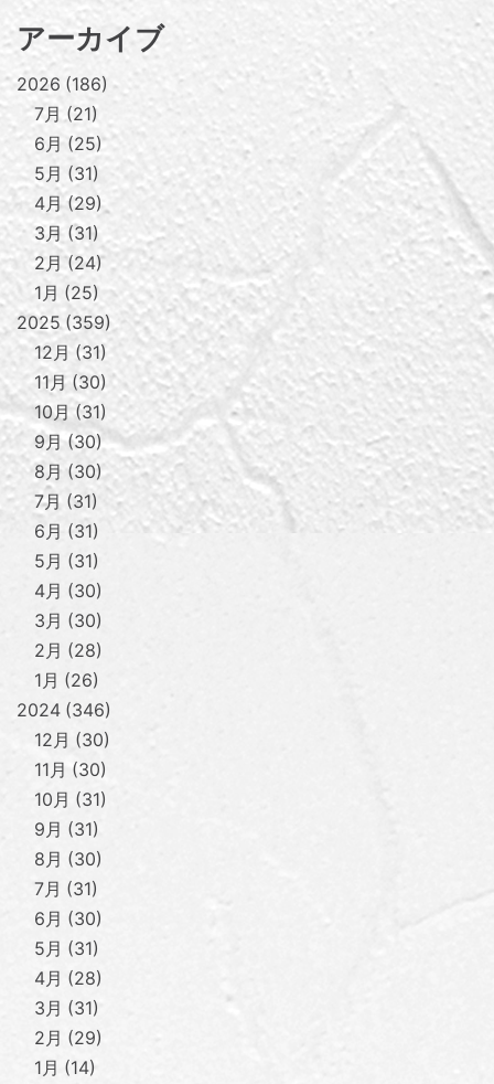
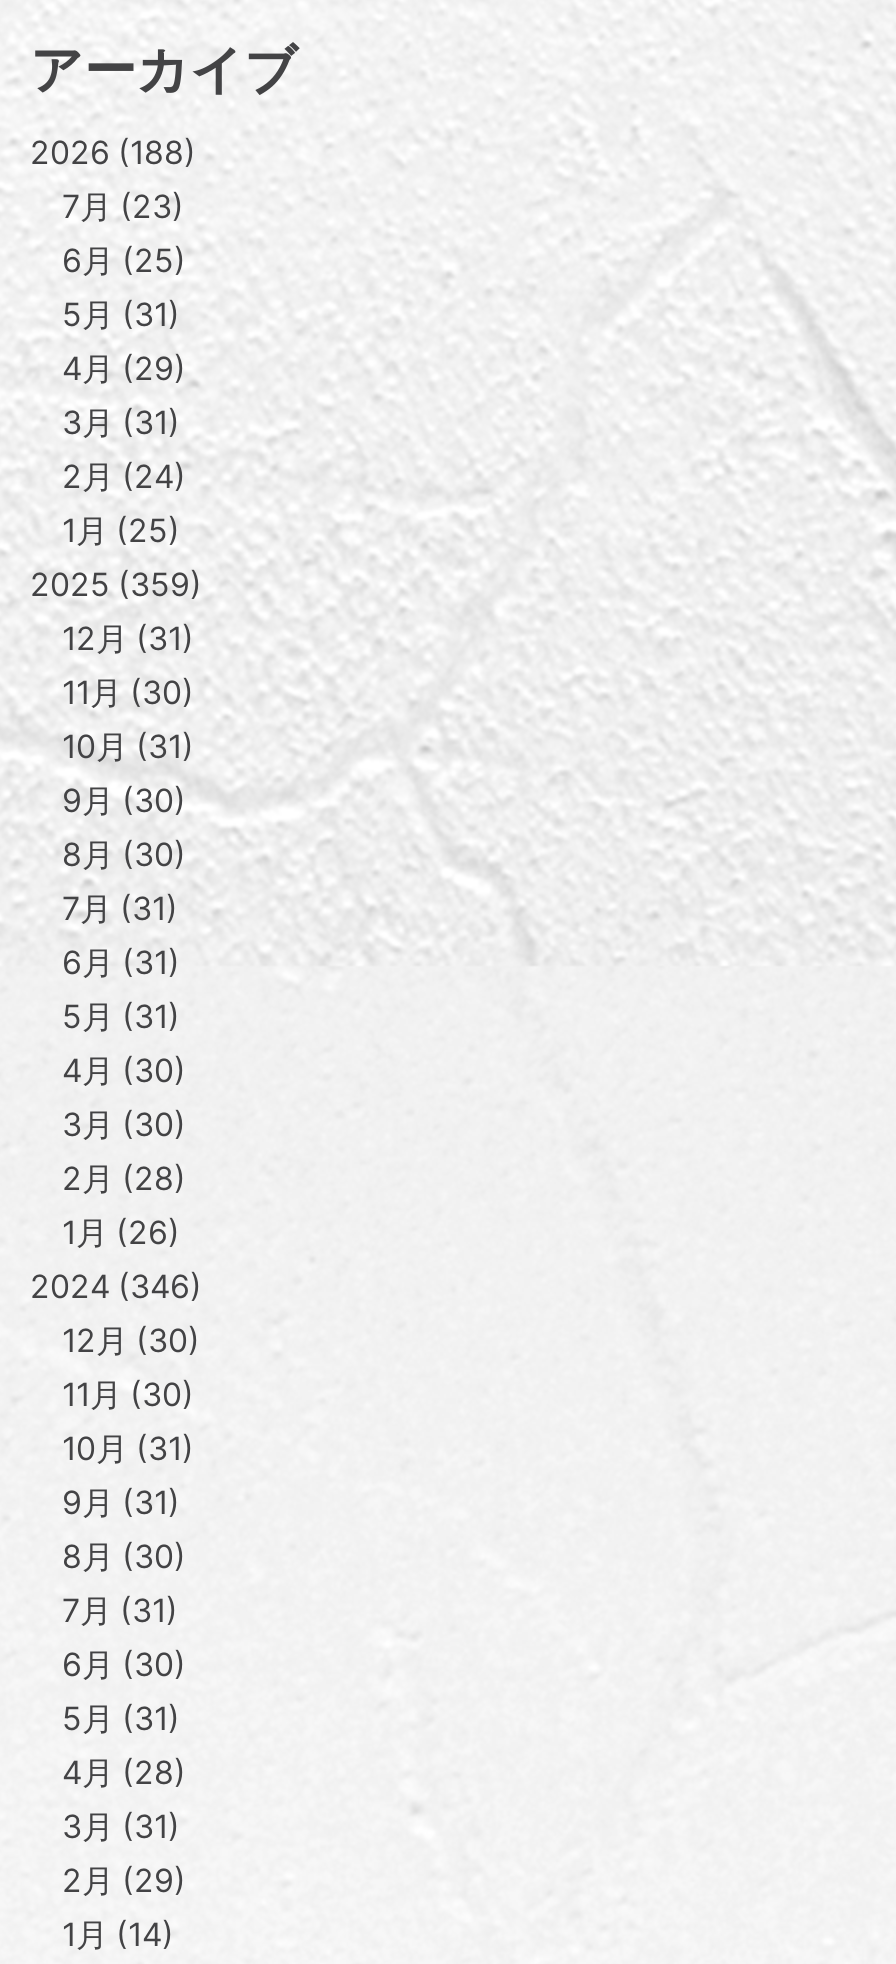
[17,72,101,94] 2026 186 -> [30,131,184,171] 2026 188
[34,102,92,124] 7月 21 -> [62,185,172,225] 7月 23

